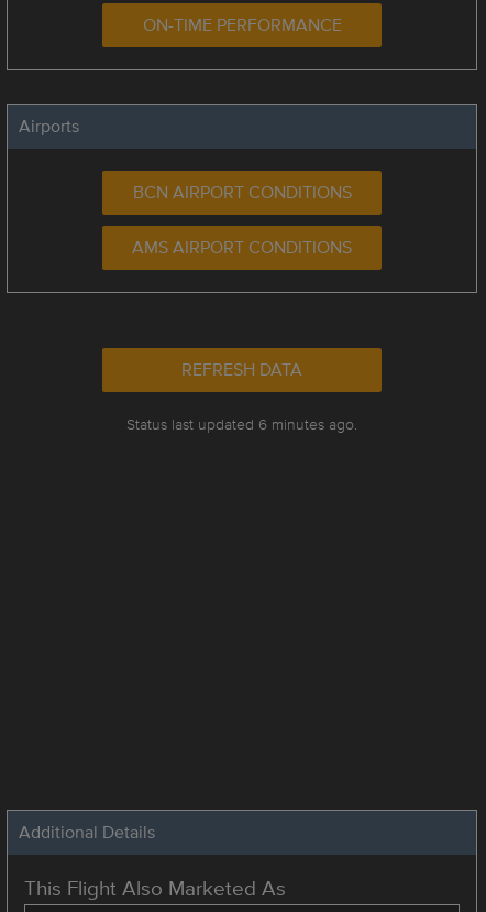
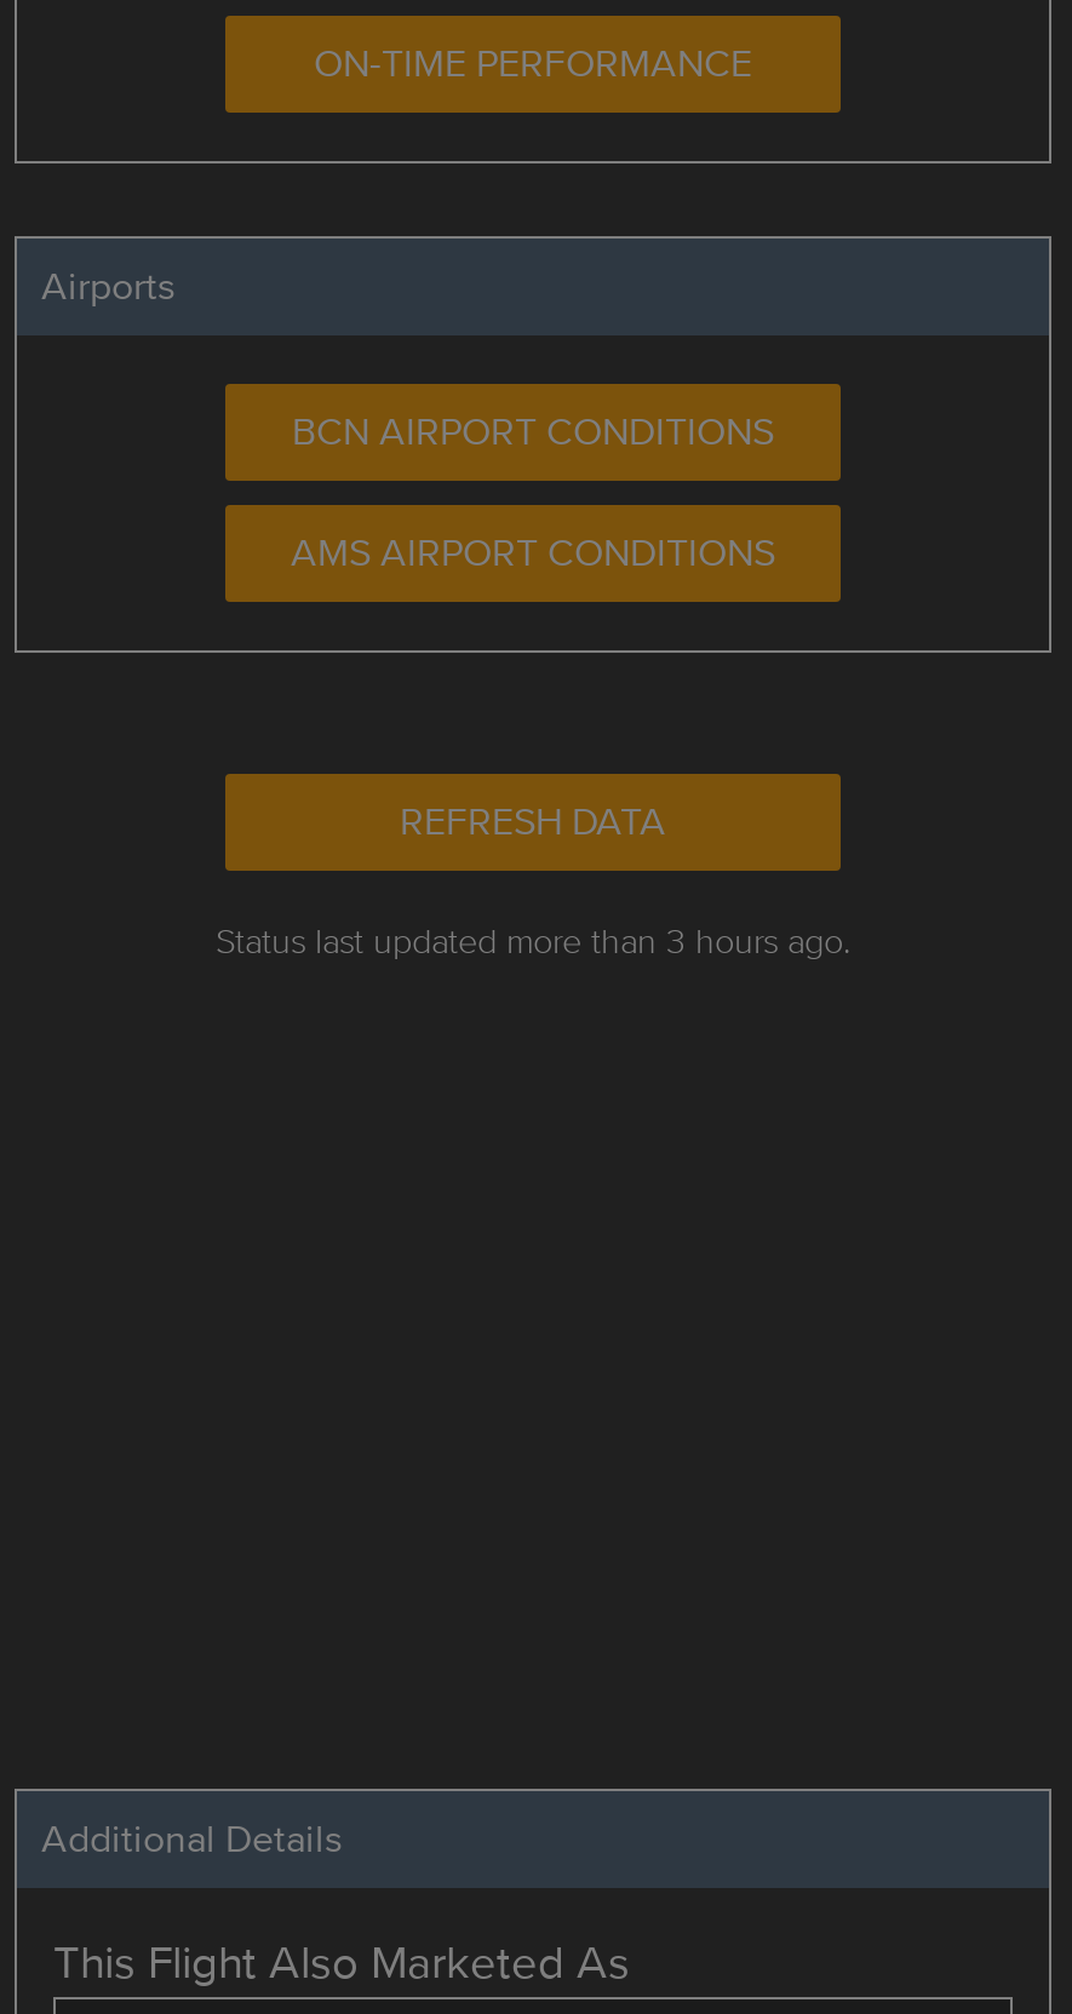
[126,412,357,436] Status last updated 6 minutes ago. -> [216,915,850,966] Status last updated more than 3 hours ago.

